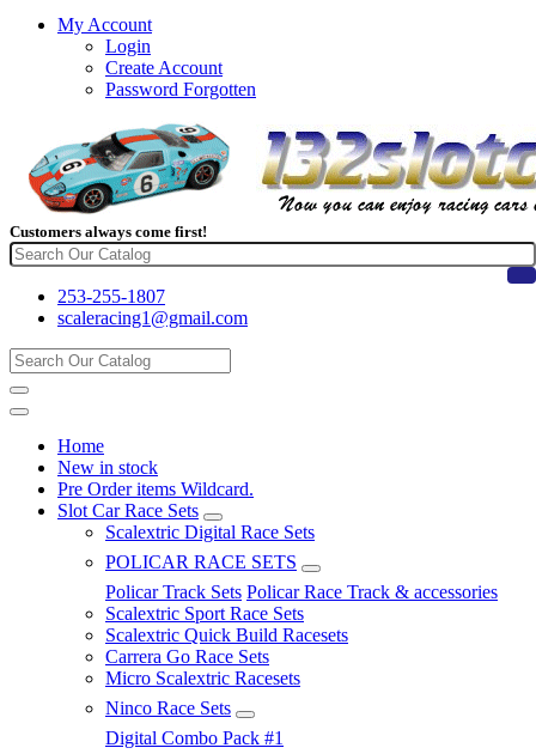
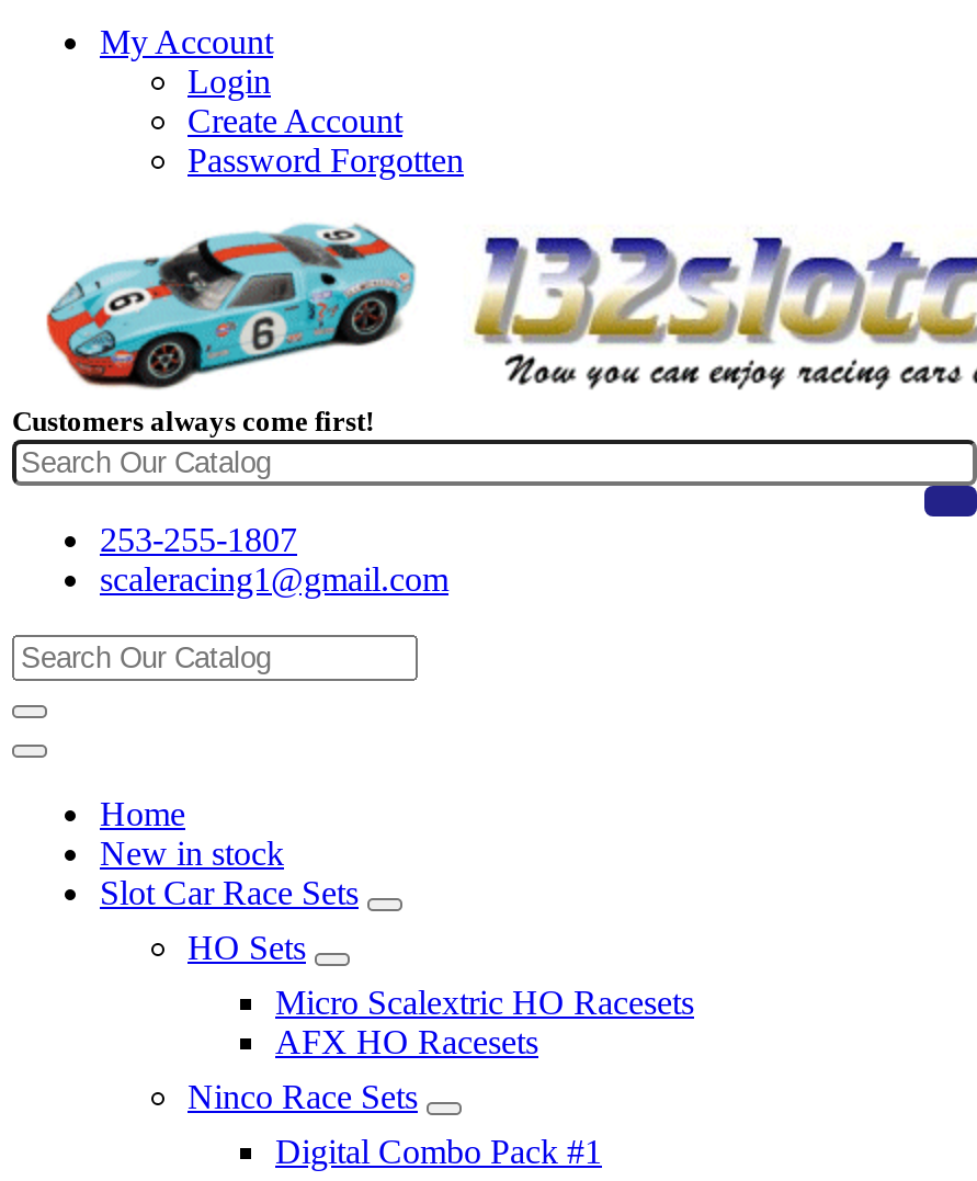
[57,479,254,499] Pre Order items Wildcard. -> none
[105,522,498,688] Scalextric Digital Race Sets | POLICAR RACE SETS | Policar Track Sets Policar Race Track & accessories | Scalextric Sport Race Sets | Scalextric Quick Build Racesets | Carrera Go Race Sets | Micro Scalextric Racesets -> [188,929,694,1060] HO Sets | Micro Scalextric HO Racesets | AFX HO Racesets

